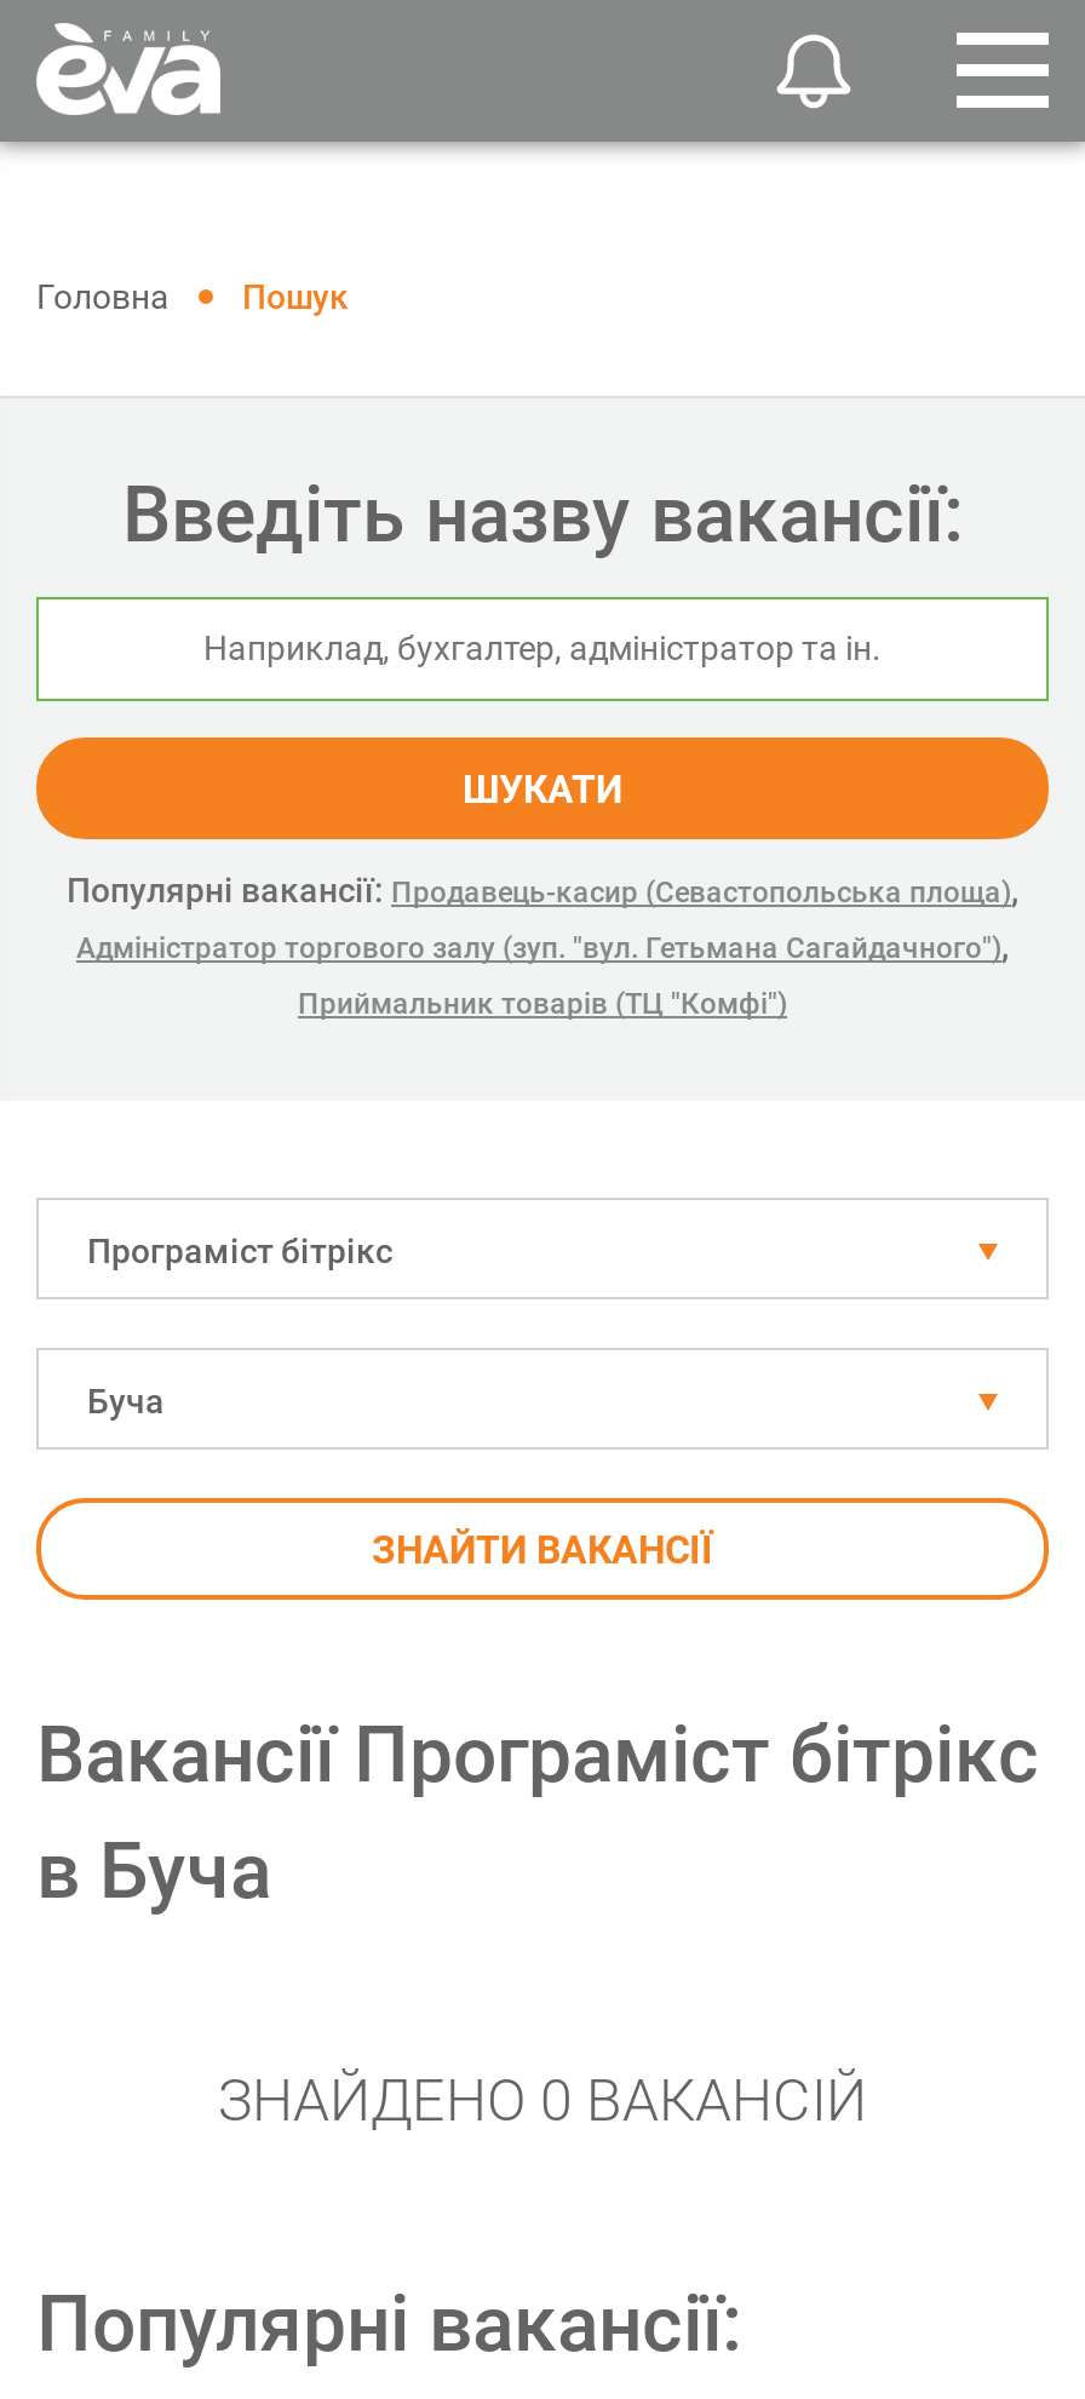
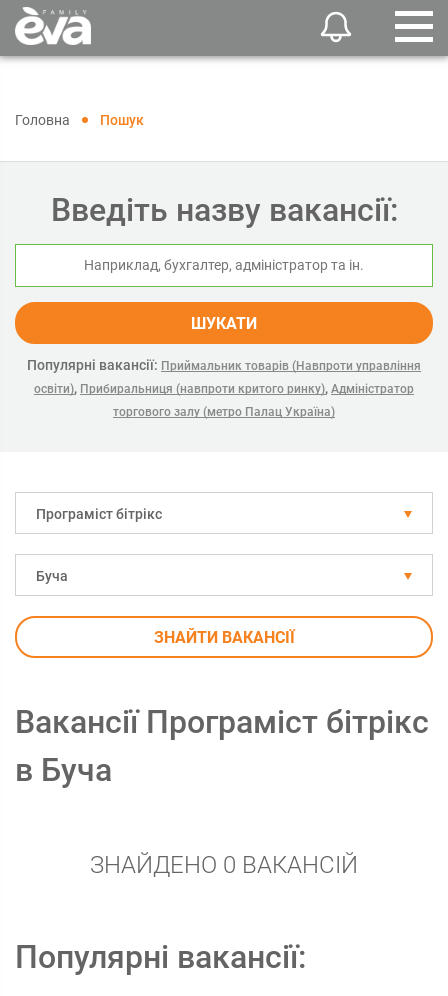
[67,871,1018,965] Популярні вакансії: Продавець-касир (Севастопольська площа), | Адміністратор торгового залу (зуп. "вул. Гетьмана Сагайдачного"), -> [27,357,421,396] Популярні вакансії: Приймальник товарів (Навпроти управління | освіти), Прибиральниця (навпроти критого ринку), Адміністратор
[298,987,787,1021] Приймальник товарів (ТЦ "Комфі") -> [113,405,335,419] торгового залу (метро Палац Україна)

